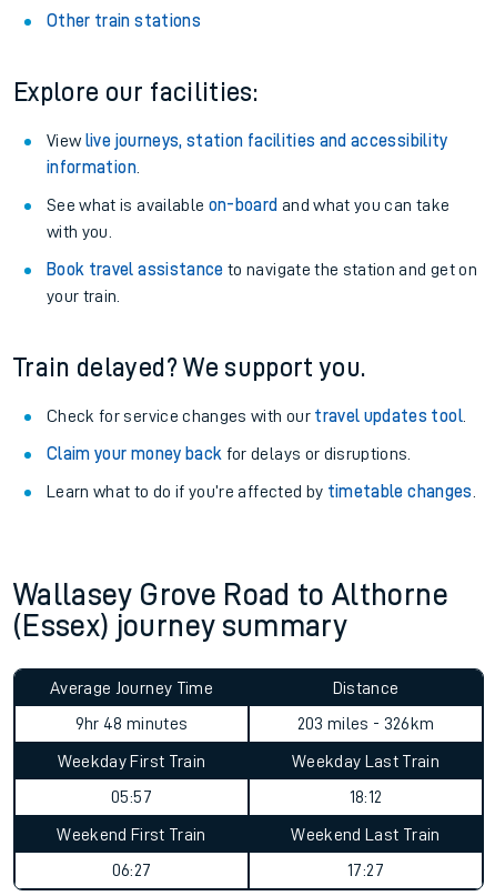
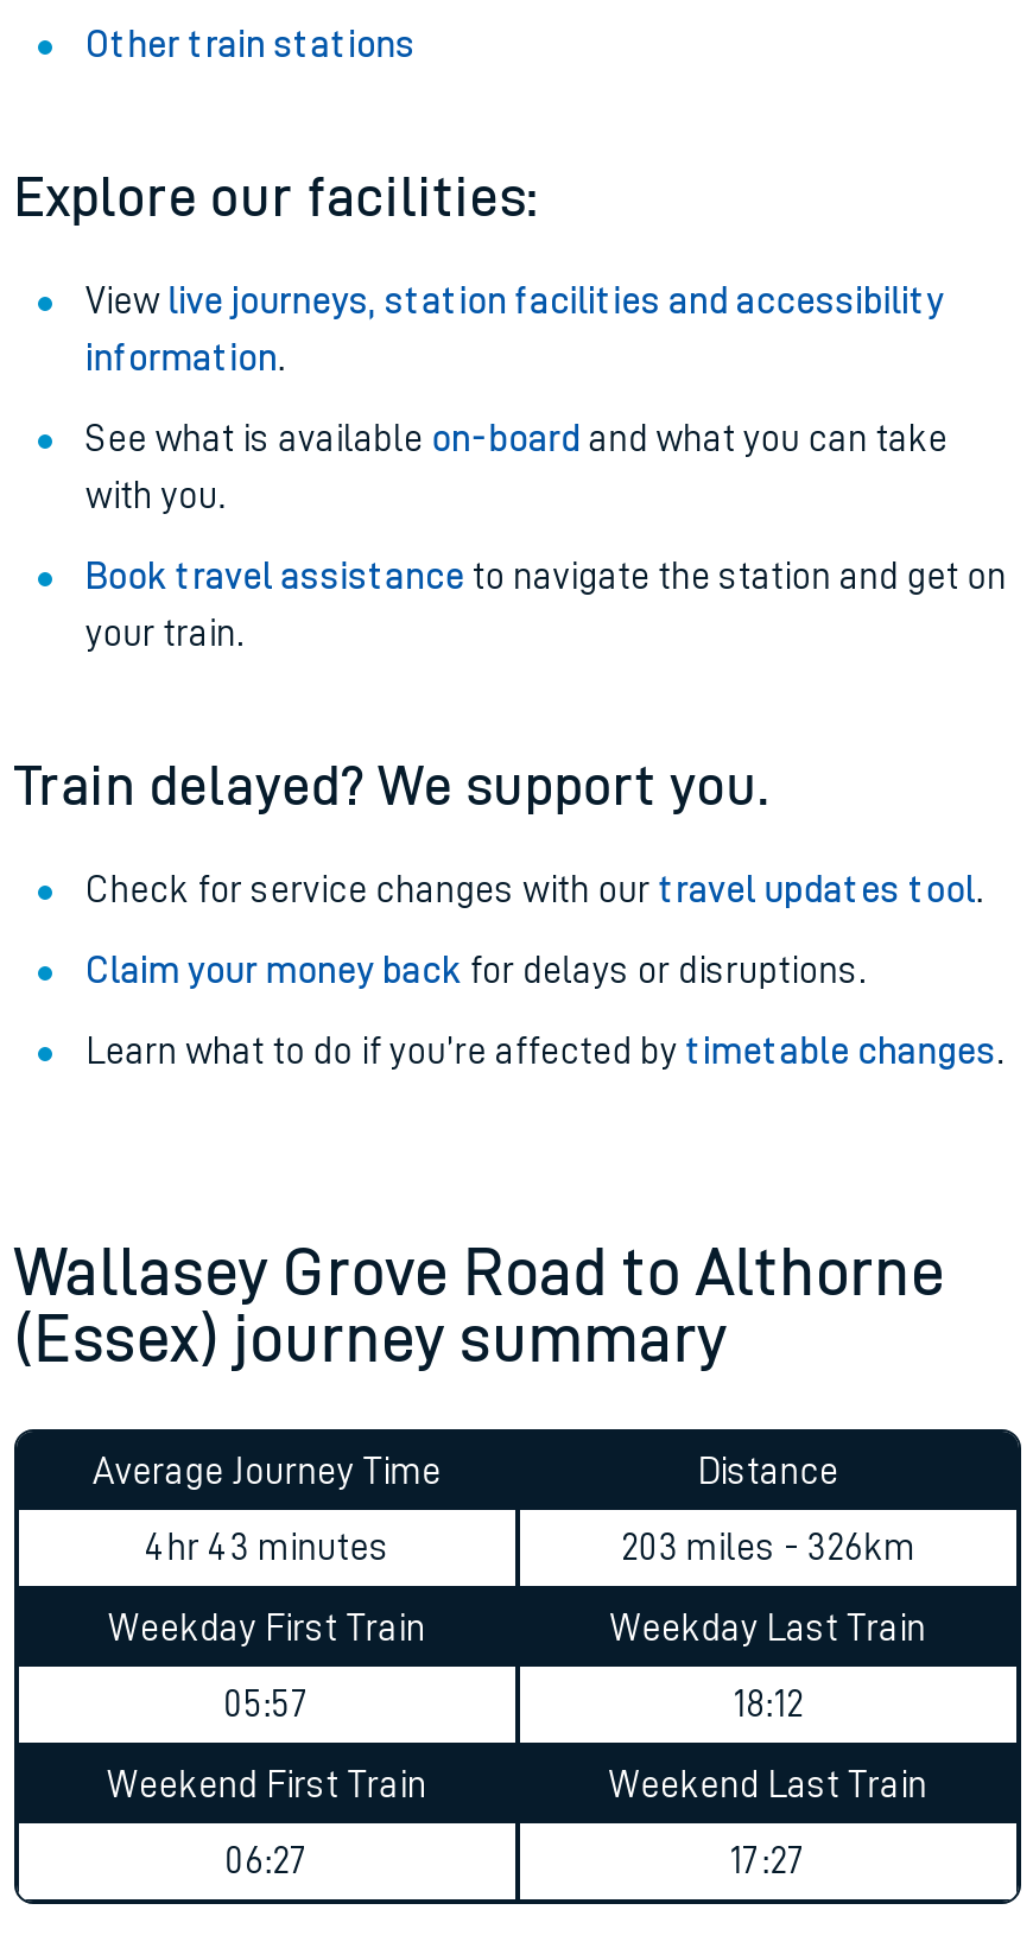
[75,715,188,733] 9hr 48 minutes -> [145,1529,389,1567] 4hr 43 minutes

